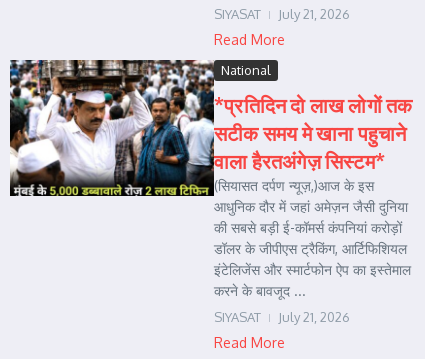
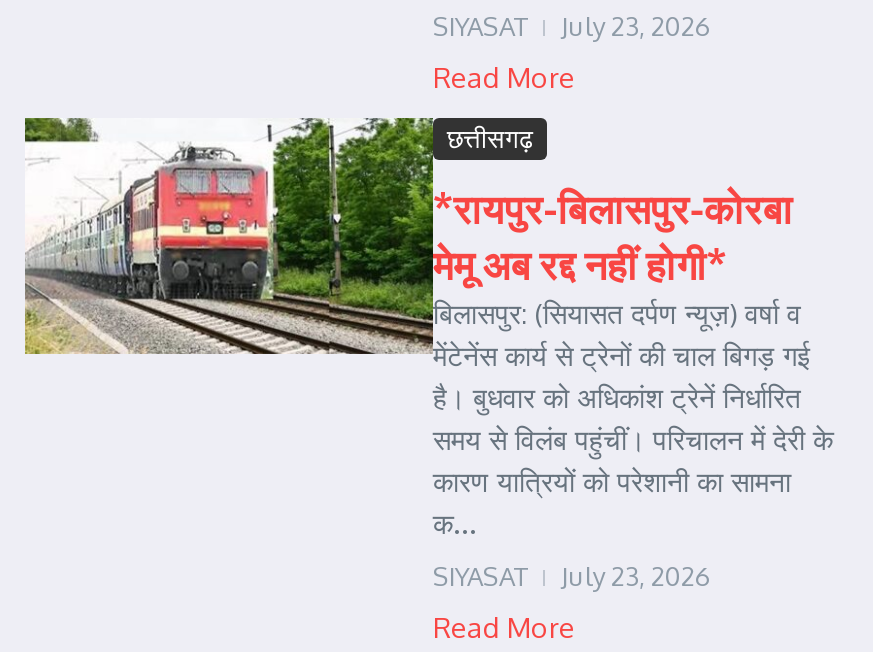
[214,5,350,21] SIYASAT July 21, 2026 -> [433,9,711,41] SIYASAT July 23, 2026
[9,59,412,298] [image] | *प्रतिदिन दो लाख लोगों तक | सटीक समय मे खाना पहुचाने | वाला हैरतअंगेज़ सिस्टम* | (सियासत दर्पण न्यूज़,)आज के इस | आधुनिक दौर में जहां अमेज़न जैसी दुनिया | की सबसे बड़ी ई-कॉमर्स कंपनियां करोड़ों | डॉलर के जीपीएस ट्रैकिंग, आर्टिफिशियल | इंटेलिजेंस और स्मार्टफोन ऐप का इस्तेमाल | करने के बावजूद ... -> [23,116,833,539] [image] | *रायपुर-बिलासपुर-कोरबा | मेमू अब रद्द नहीं होगी* | बिलासपुर: (सियासत दर्पण न्यूज़) वर्षा व | मेंटेनेंस कार्य से ट्रेनों की चाल बिगड़ गई | है। बुधवार को अधिकांश ट्रेनें निर्धारित | समय से विलंब पहुंचीं। परिचालन में देरी के | कारण यात्रियों को परेशानी का सामना | क...
[221,61,271,77] National -> [447,121,533,153] छत्तीसगढ़
[214,308,350,324] SIYASAT July 21, 2026 -> [433,559,711,591] SIYASAT July 23, 2026

